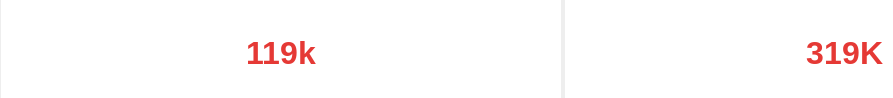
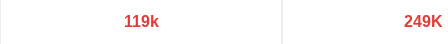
[806,35,884,69] 319K -> [403,12,442,29] 249K

